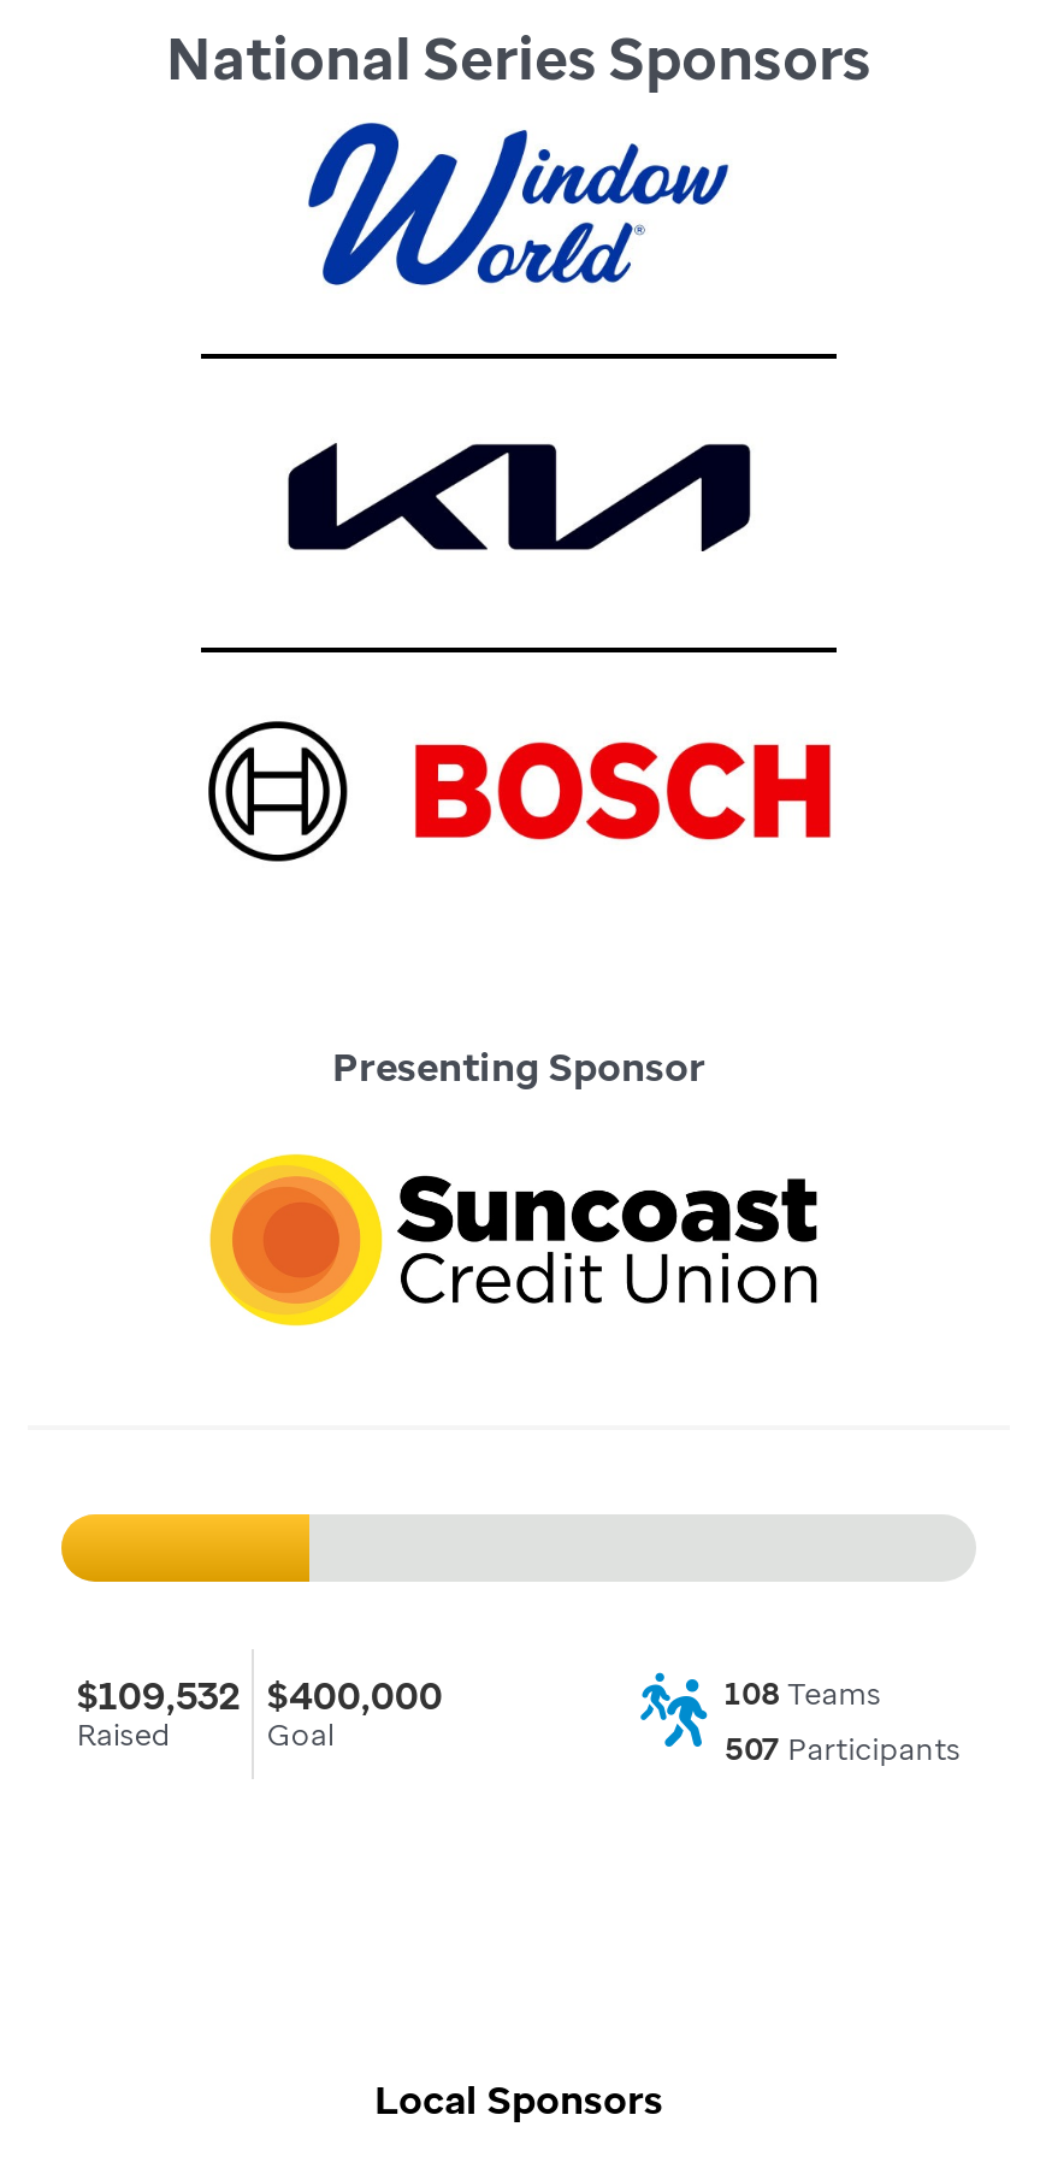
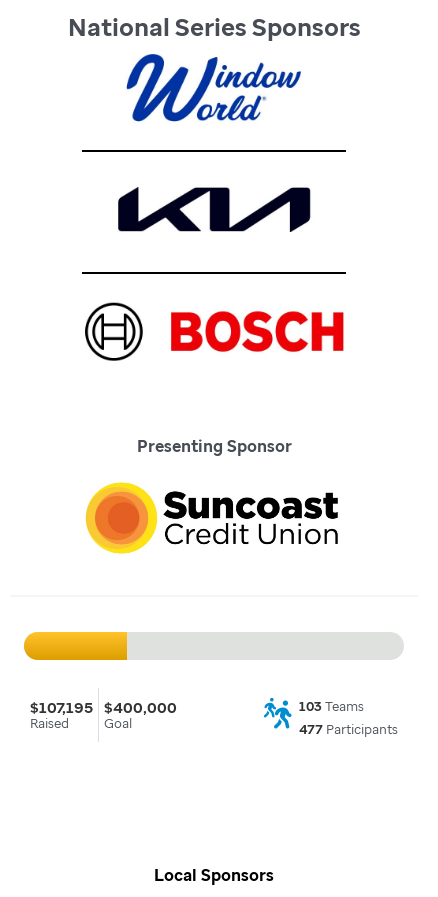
[77,1671,443,1719] $109,532 $400,000 -> [30,697,177,717] $107,195 $400,000
[725,1673,881,1714] 108 Teams -> [299,698,364,715] 103 Teams
[725,1729,961,1770] 507 Participants -> [299,721,398,738] 477 Participants

